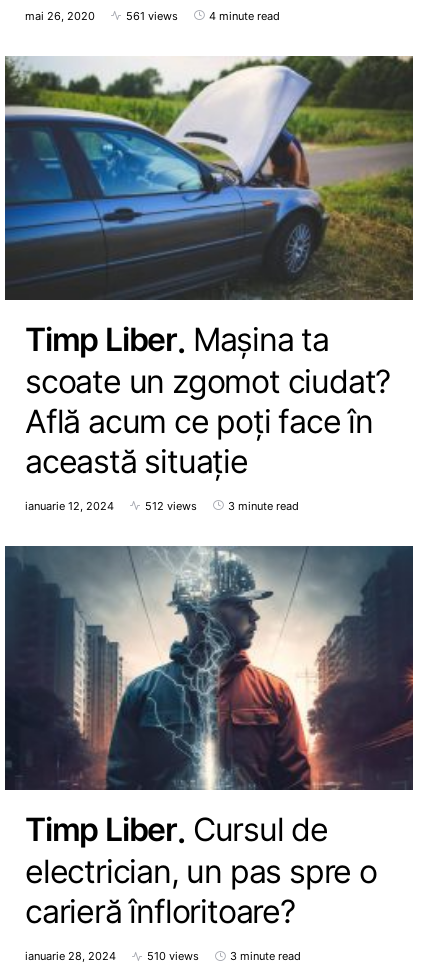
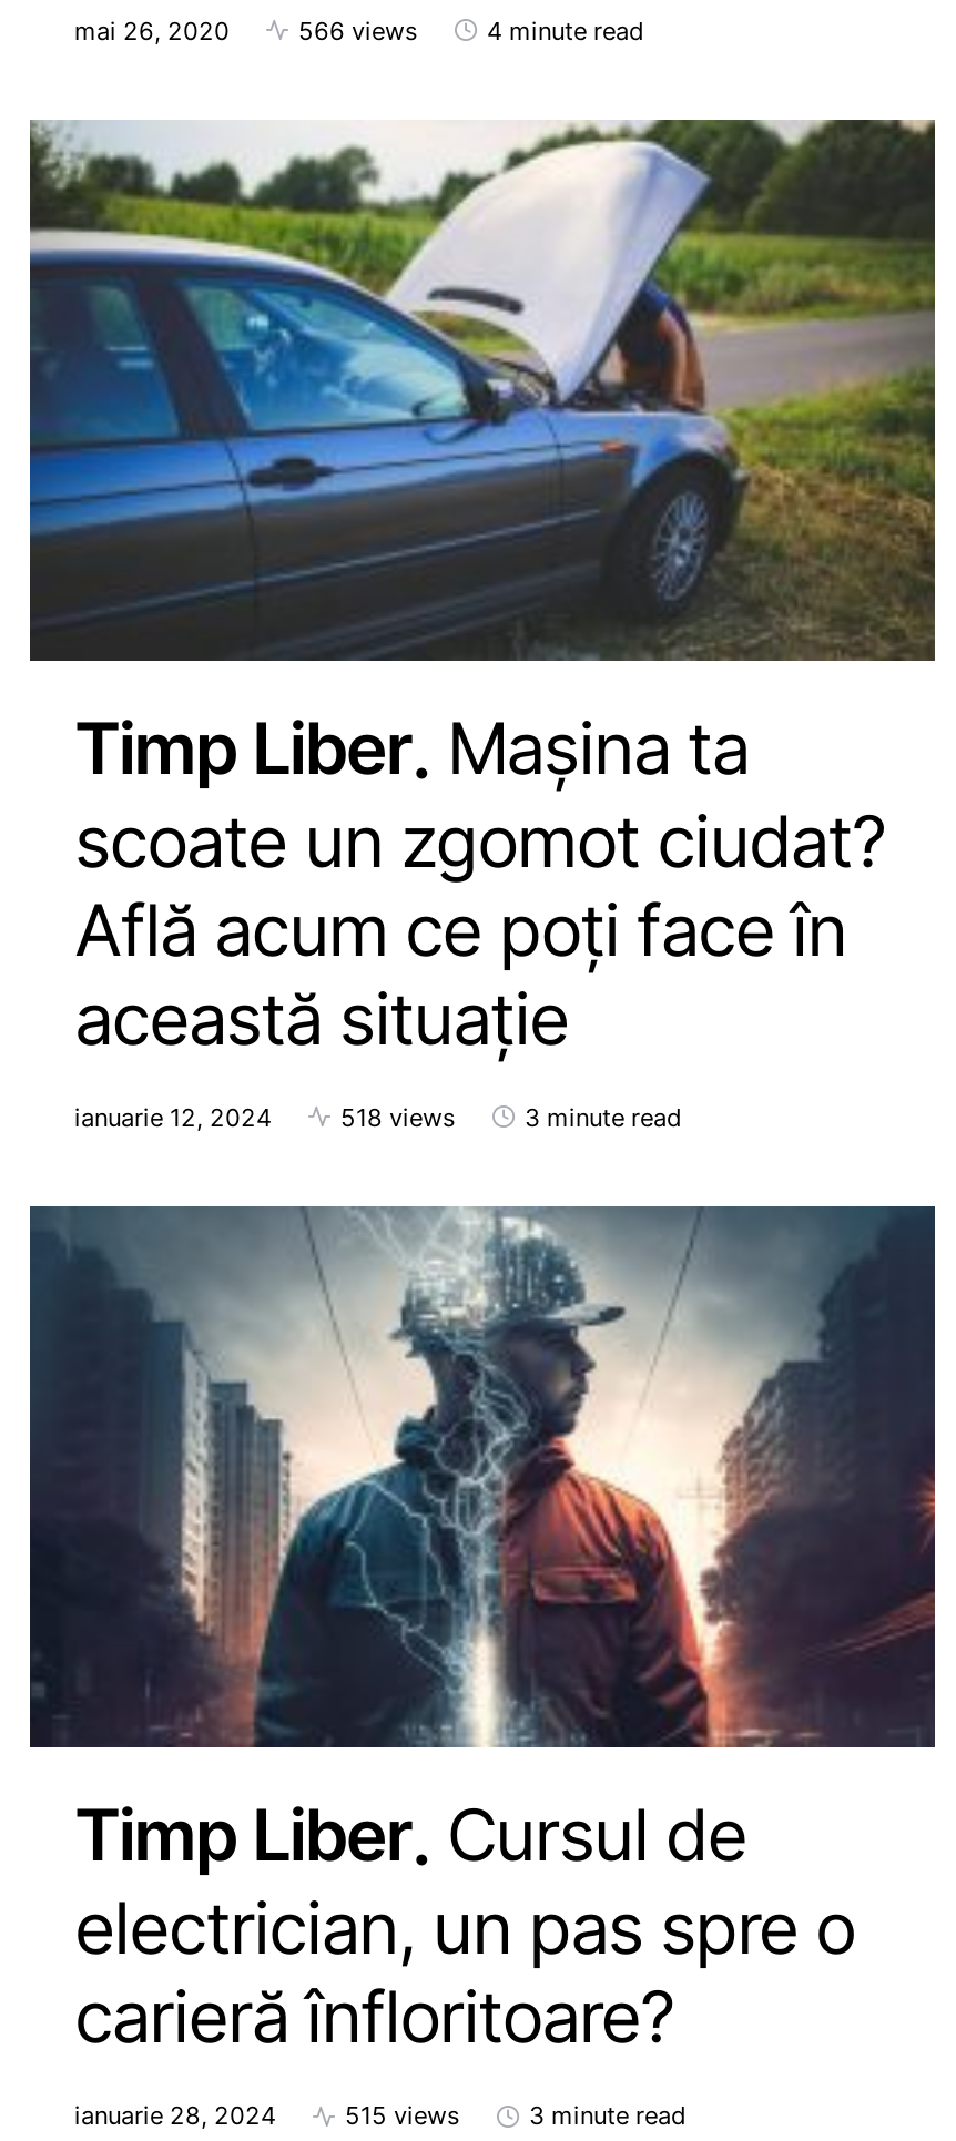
[126,8,178,22] 561 views -> [298,14,418,45] 566 views
[145,499,197,513] 512 views -> [340,1102,456,1133] 518 views
[147,949,199,963] 510 views -> [345,2100,460,2131] 515 views

